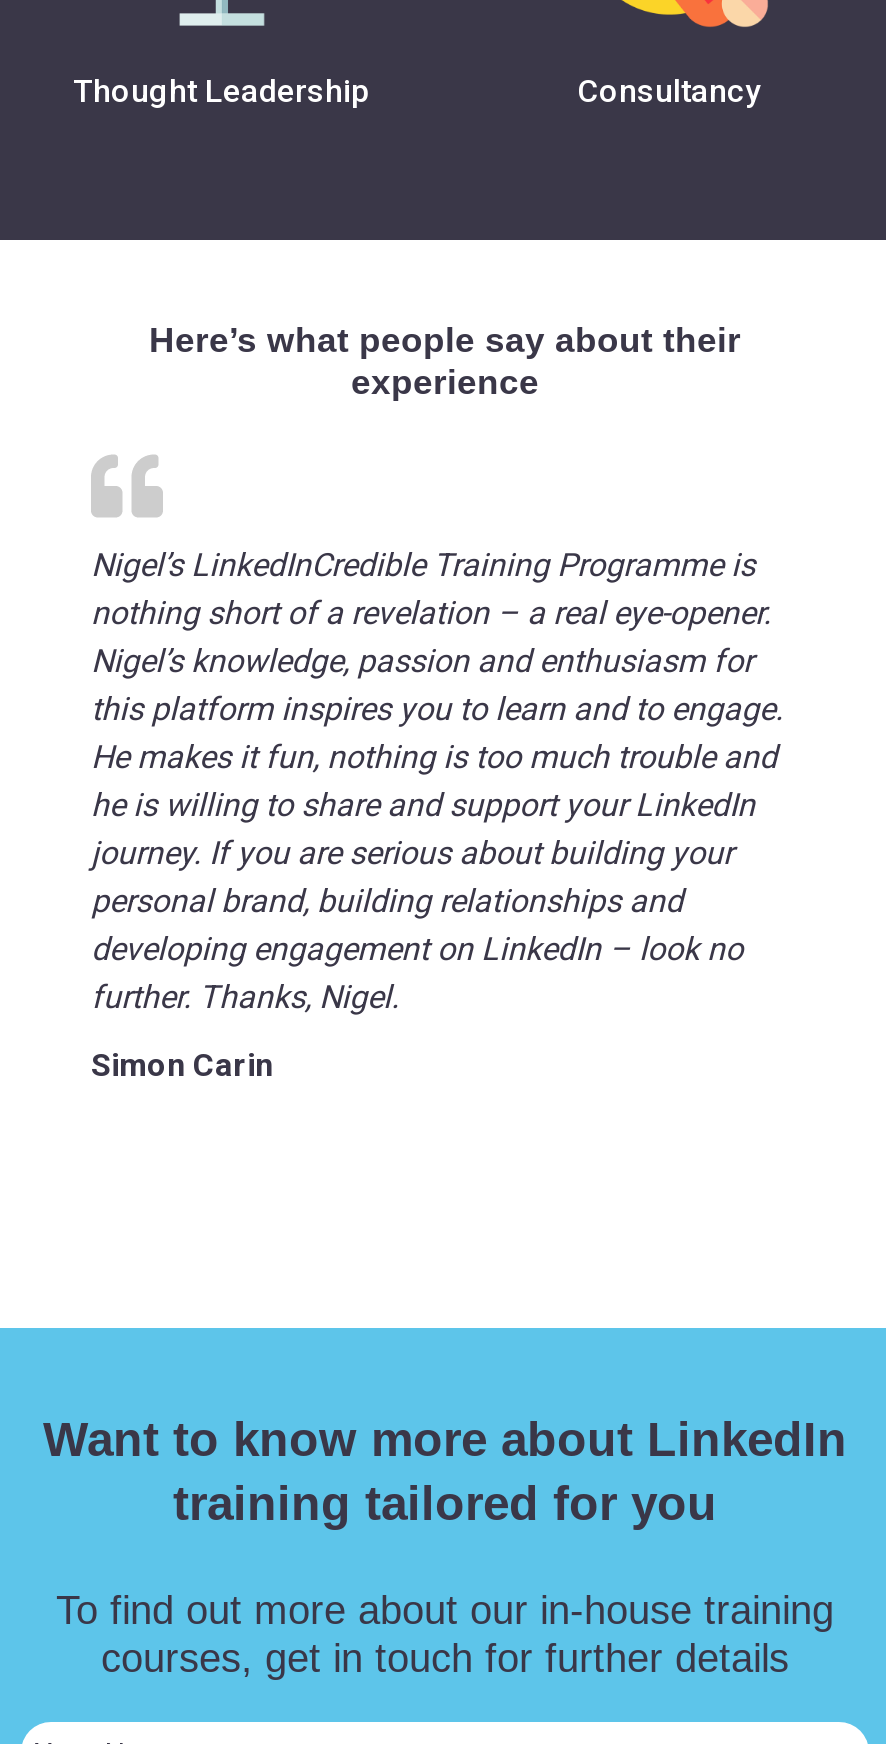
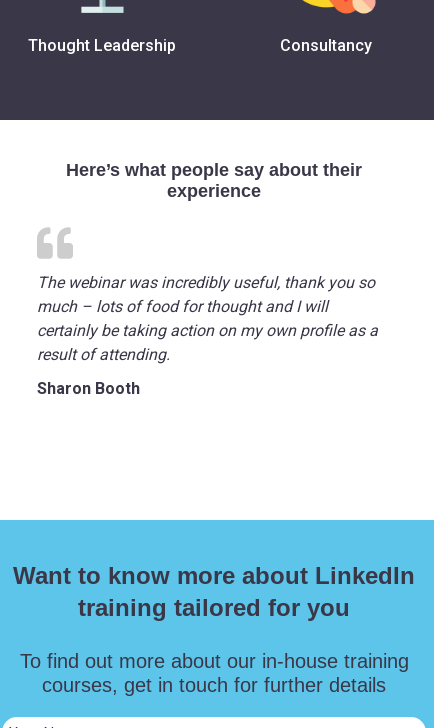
[91,546,783,1016] Nigel’s LinkedInCredible Training Programme is | nothing short of a revelation – a real eye-opener. | Nigel’s knowledge, passion and enthusiasm for | this platform inspires you to learn and to engage. | He makes it fun, nothing is too much trouble and | he is willing to share and support your LinkedIn | journey. If you are serious about building your | personal brand, building relationships and | developing engagement on LinkedIn – look no | further. Thanks, Nigel. -> [37,273,378,364] The webinar was incredibly useful, thank you so | much – lots of food for thought and I will | certainly be taking action on my own profile as a | result of attending.
[91,1046,273,1084] Simon Carin -> [37,379,140,398] Sharon Booth

